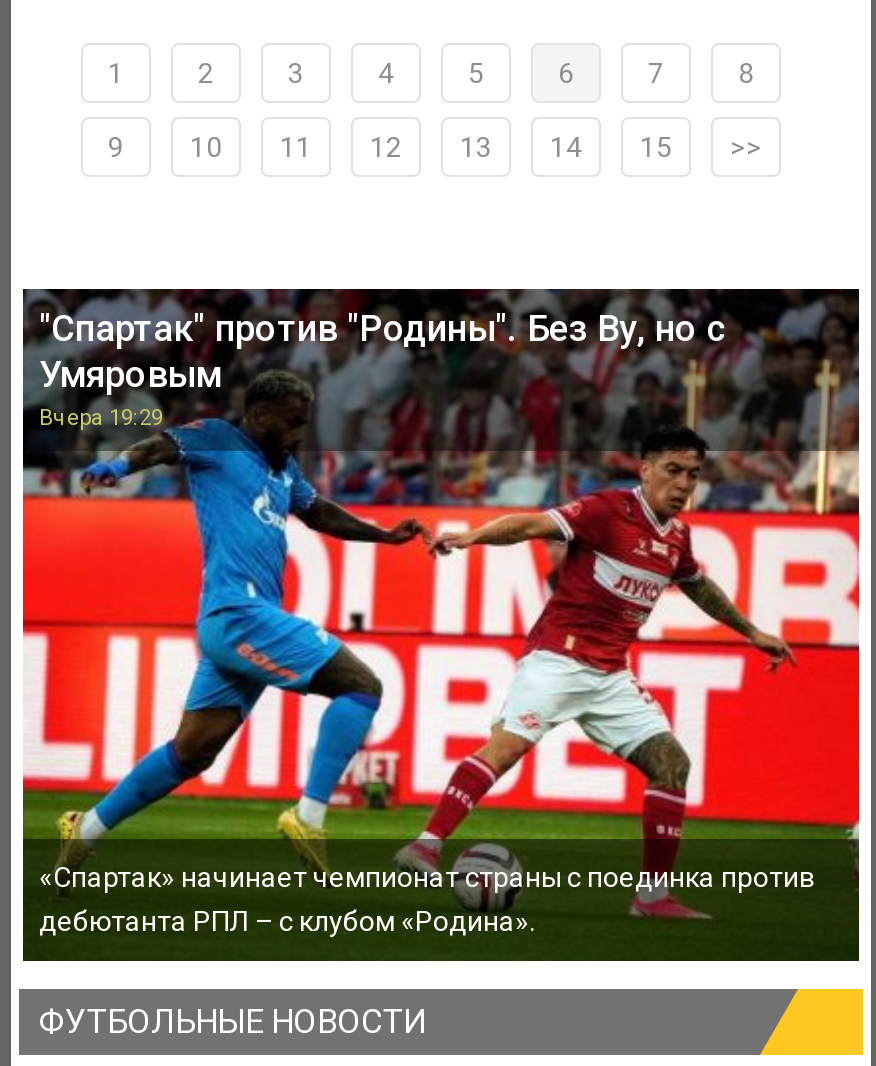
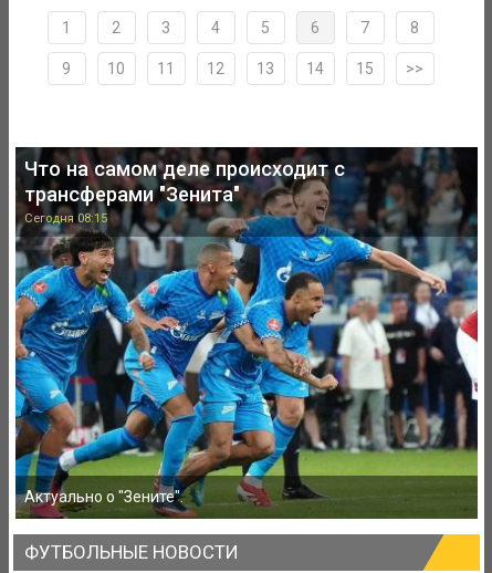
[21,289,861,959] [image] | "Спартак" против "Родины". Без Ву, но с | Умяровым | Вчера 19:29 -> [14,147,479,519] [image] | Что на самом деле происходит с | трансферами "Зенита" | Сегодня 08:15
[39,862,815,938] «Спартак» начинает чемпионат страны с поединка против | дебютанта РПЛ – с клубом «Родина». -> [24,488,184,506] Актуально о "Зените".

